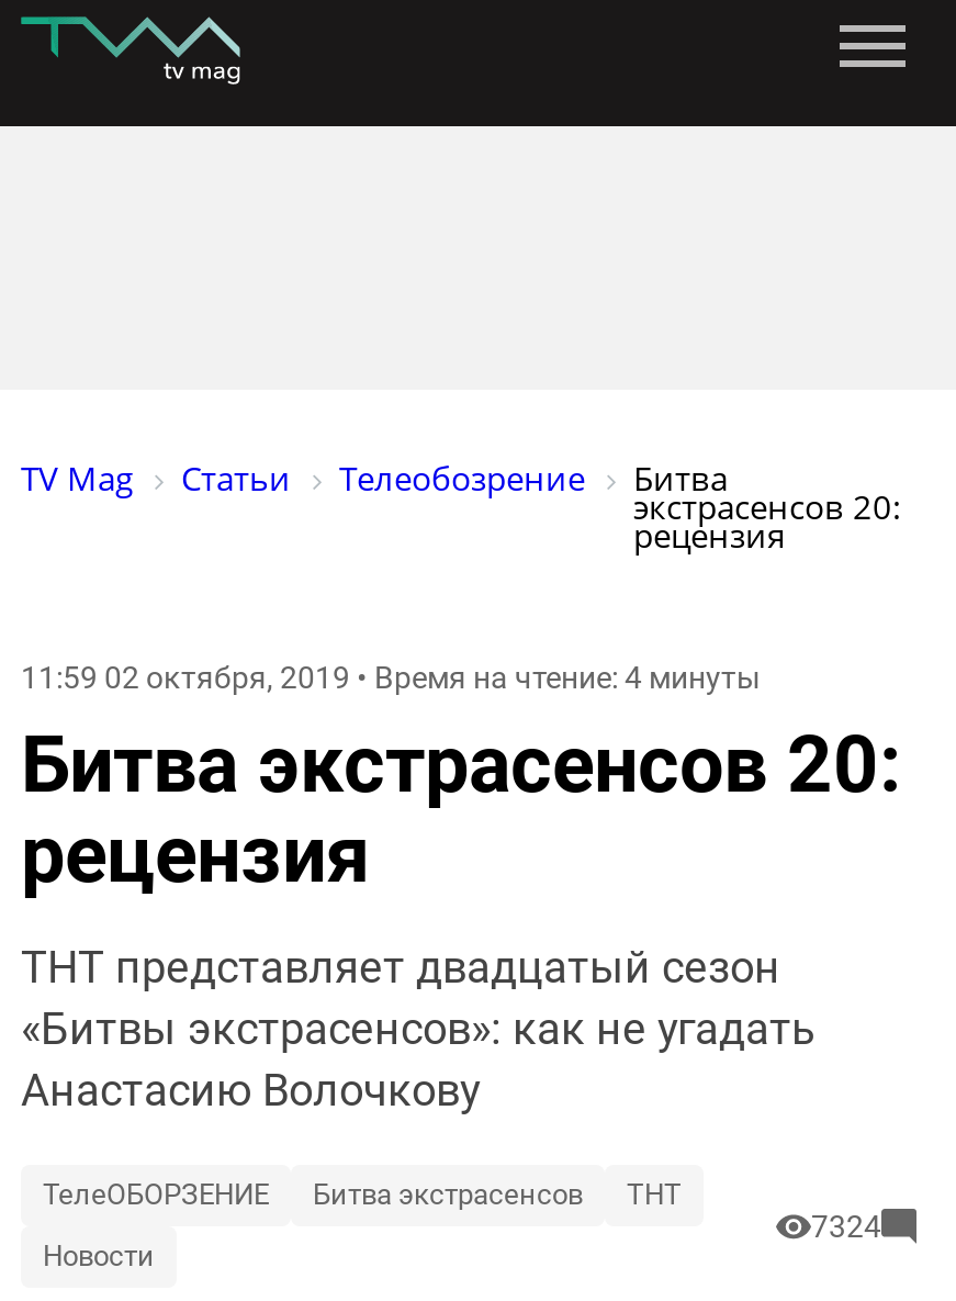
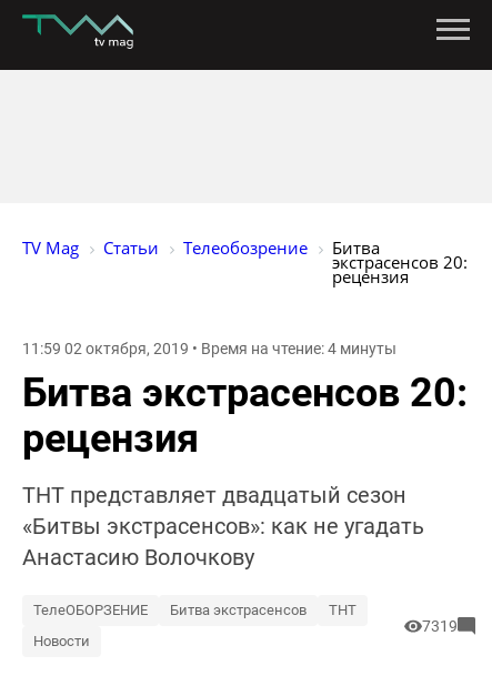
[811,1209,881,1244] 7324 -> [422,617,458,635] 7319

